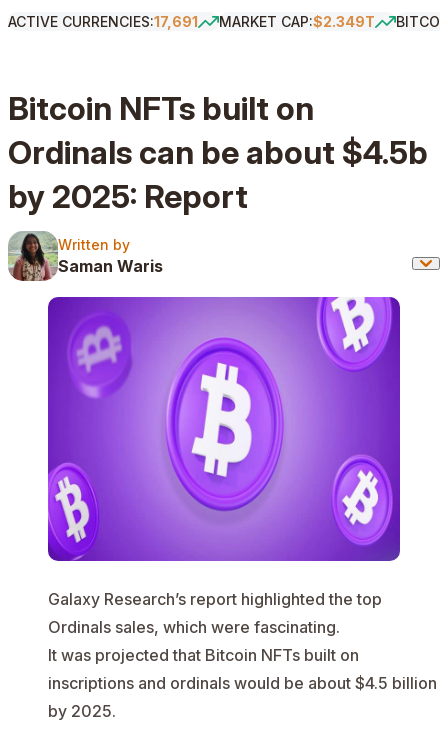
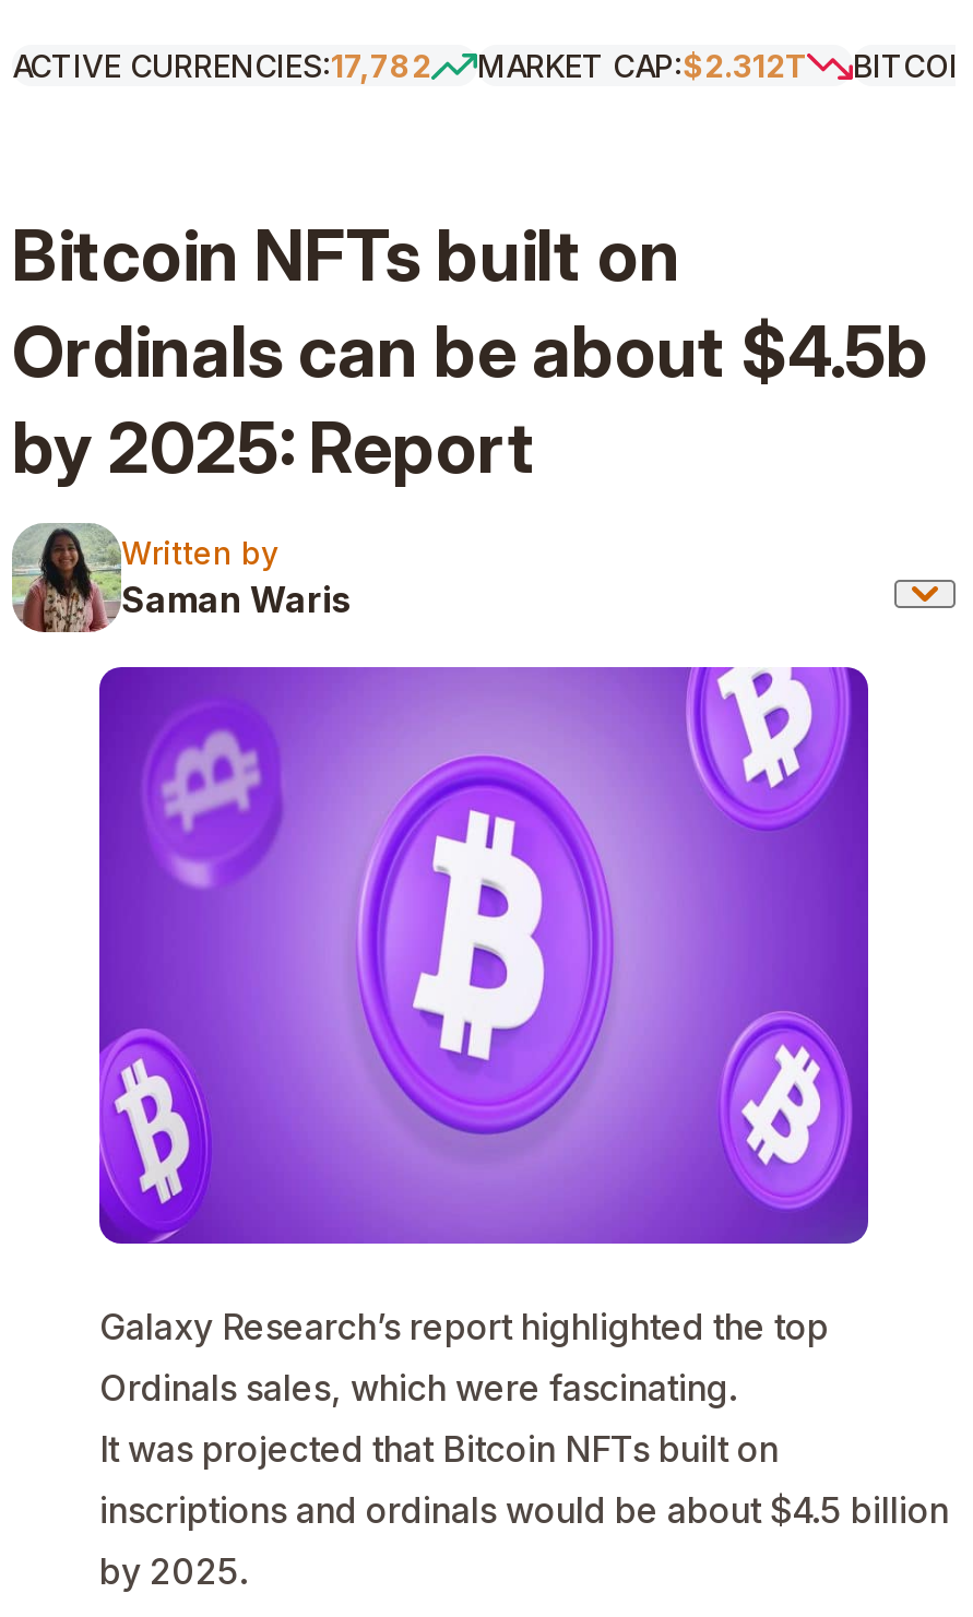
[8,13,198,30] ACTIVE CURRENCIES:17,691 -> [12,47,431,84] ACTIVE CURRENCIES:17,782
[219,13,375,30] MARKET CAP:$2.349T -> [477,47,807,84] MARKET CAP:$2.312T

